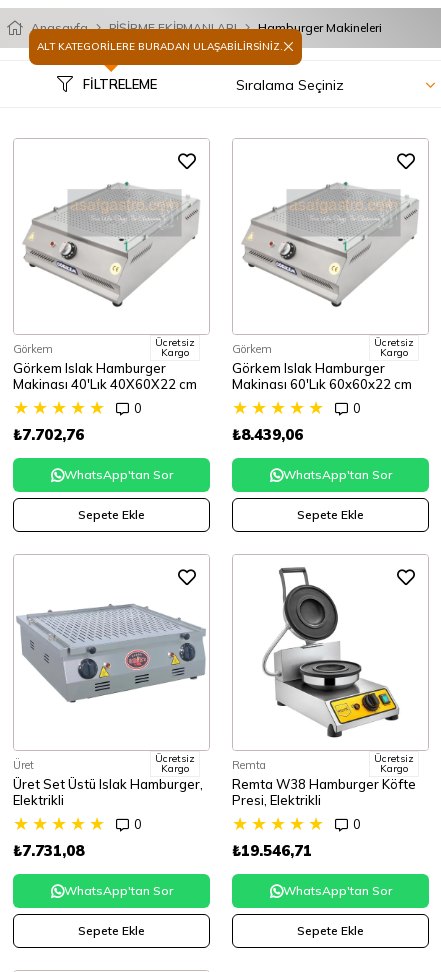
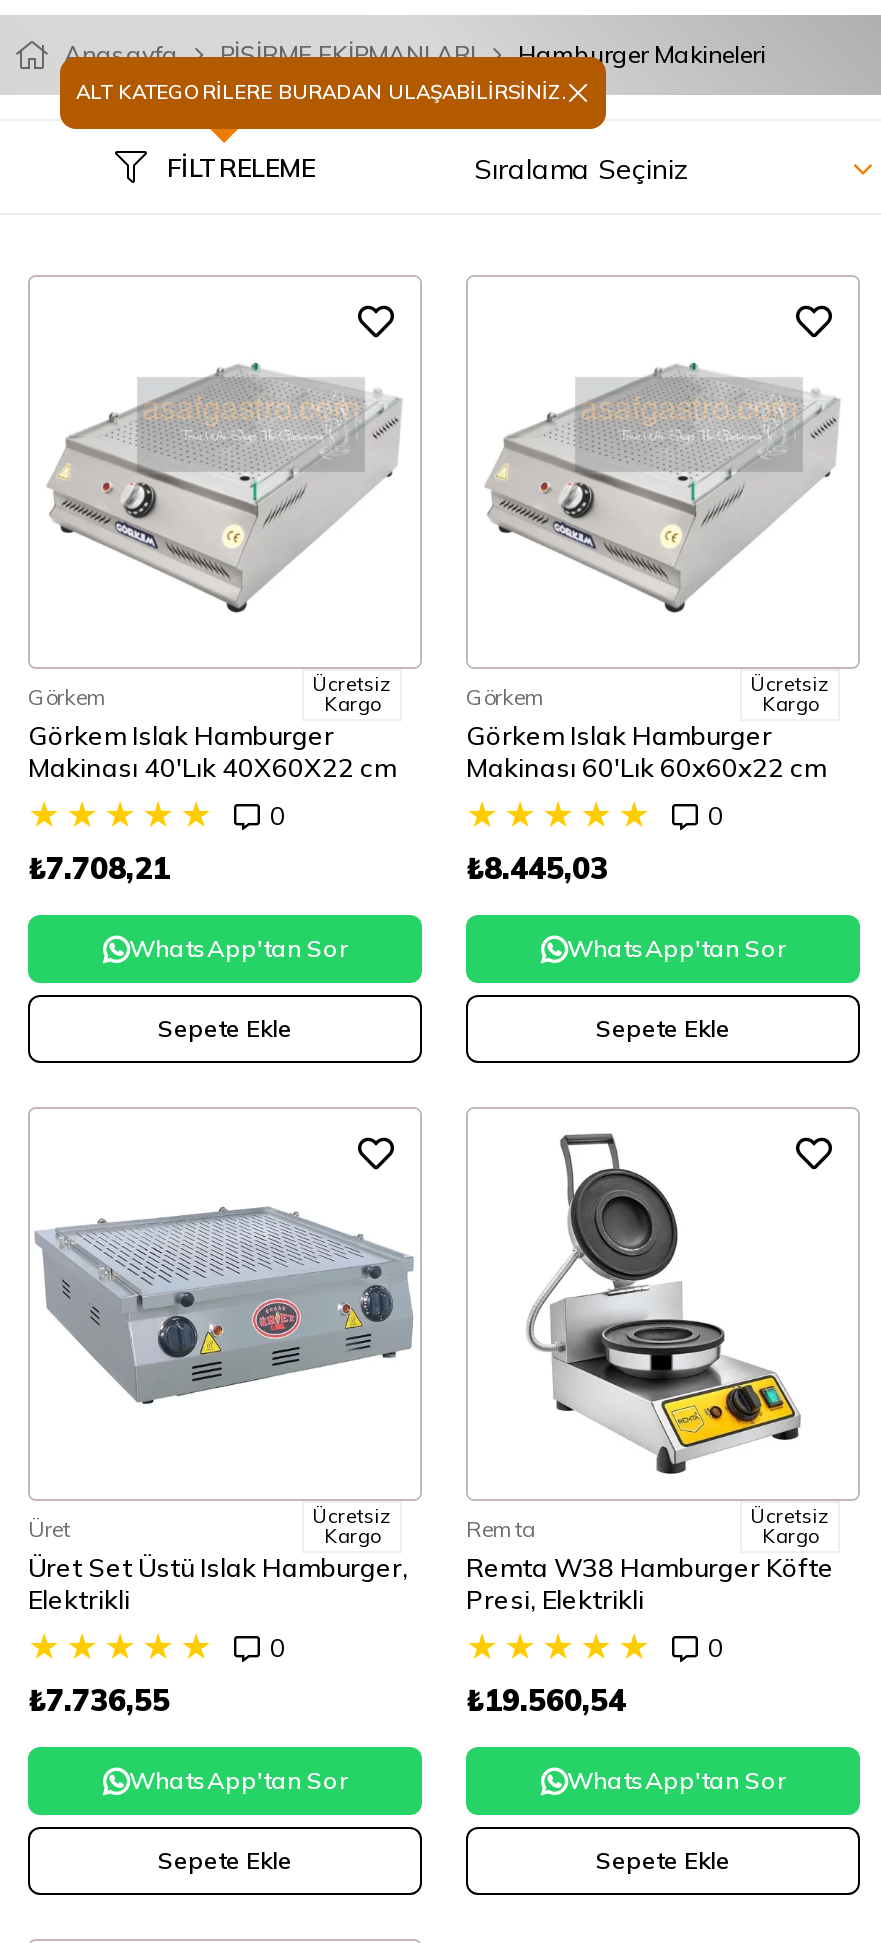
[13,425,84,444] ₺7.702,76 -> [28,849,170,887] ₺7.708,21
[232,425,303,444] ₺8.439,06 -> [466,849,608,887] ₺8.445,03
[13,841,84,860] ₺7.731,08 -> [28,1681,170,1719] ₺7.736,55
[232,841,312,860] ₺19.546,71 -> [466,1681,626,1719] ₺19.560,54

